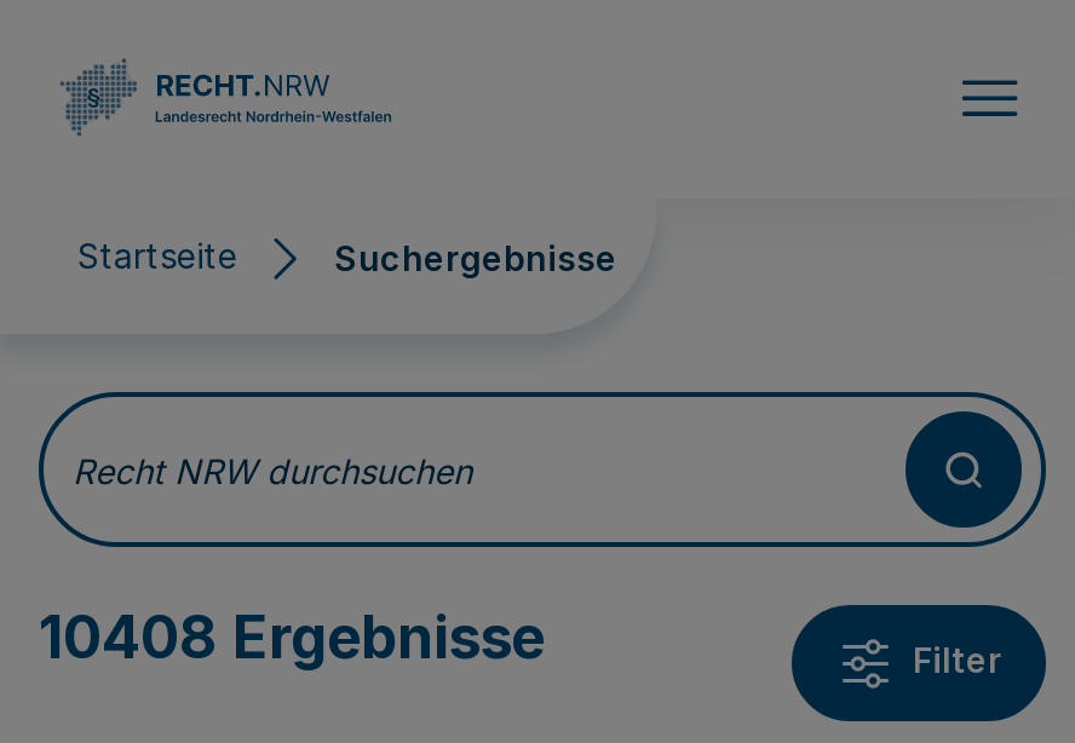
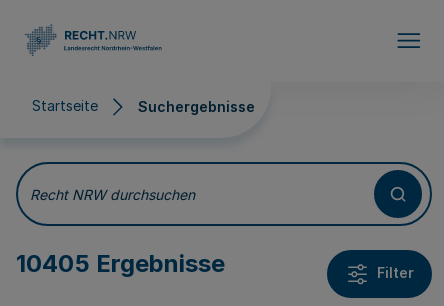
[39,603,545,673] 10408 Ergebnisse -> [16,249,225,278] 10405 Ergebnisse

